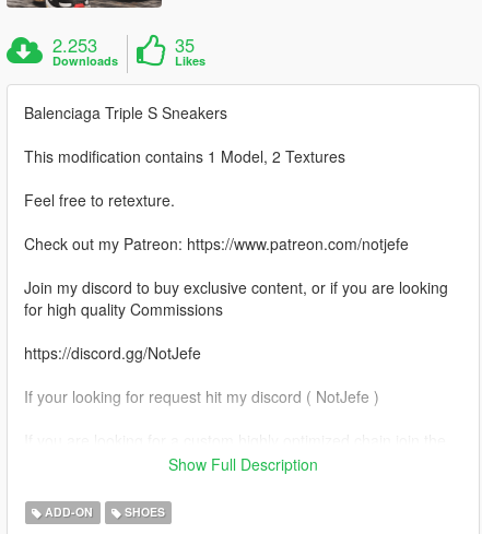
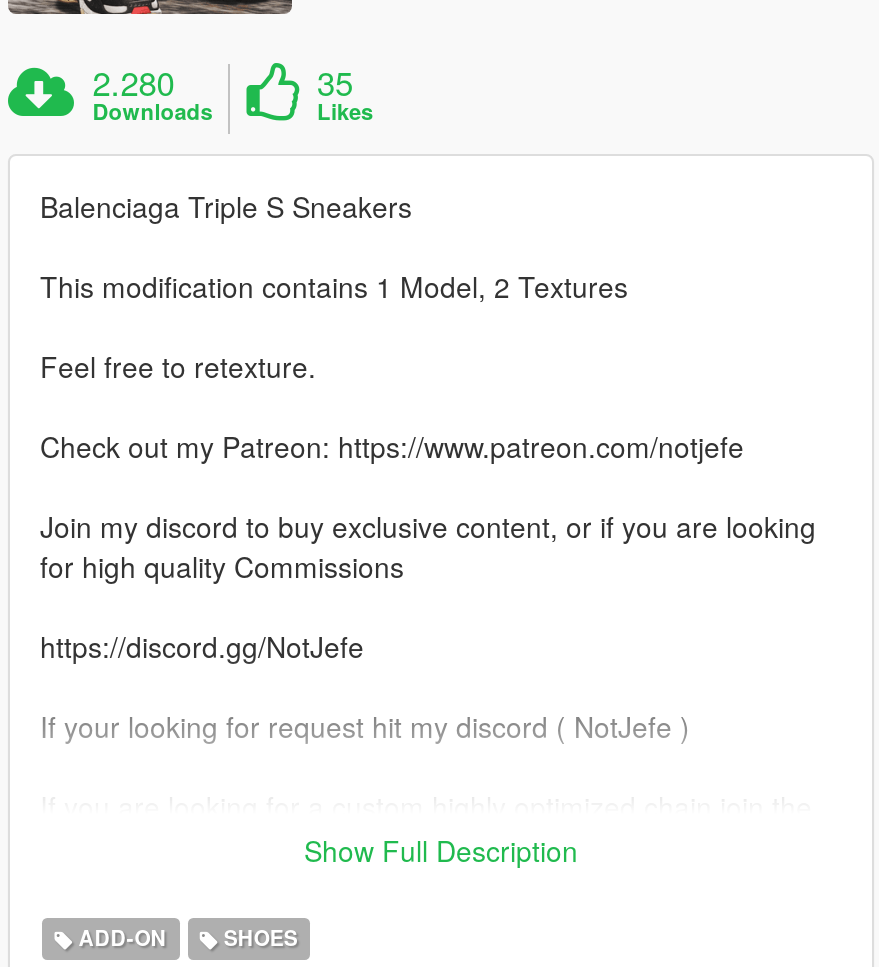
[53,31,97,57] 2.253 -> [92,57,174,105] 2.280

